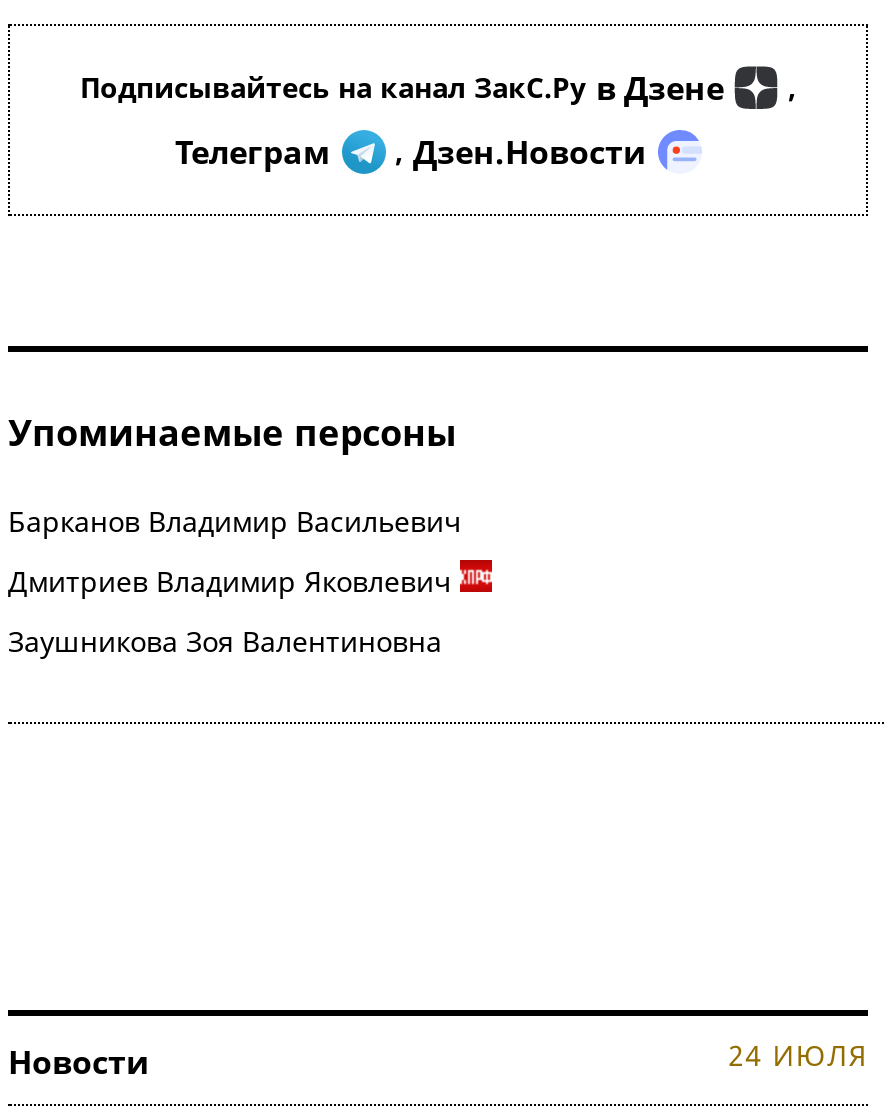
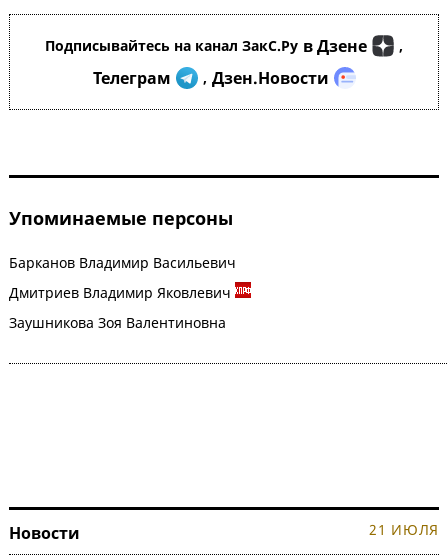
[728,1036,868,1074] 24 ИЮЛЯ -> [369,520,439,539] 21 ИЮЛЯ

